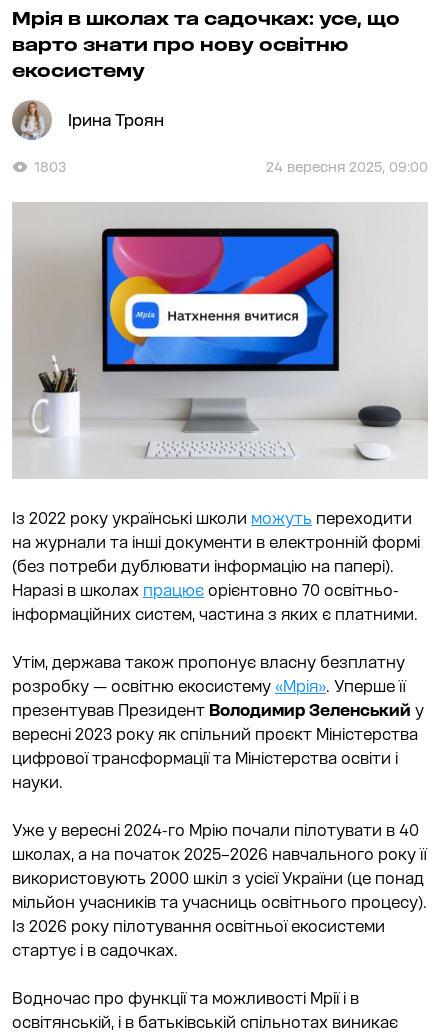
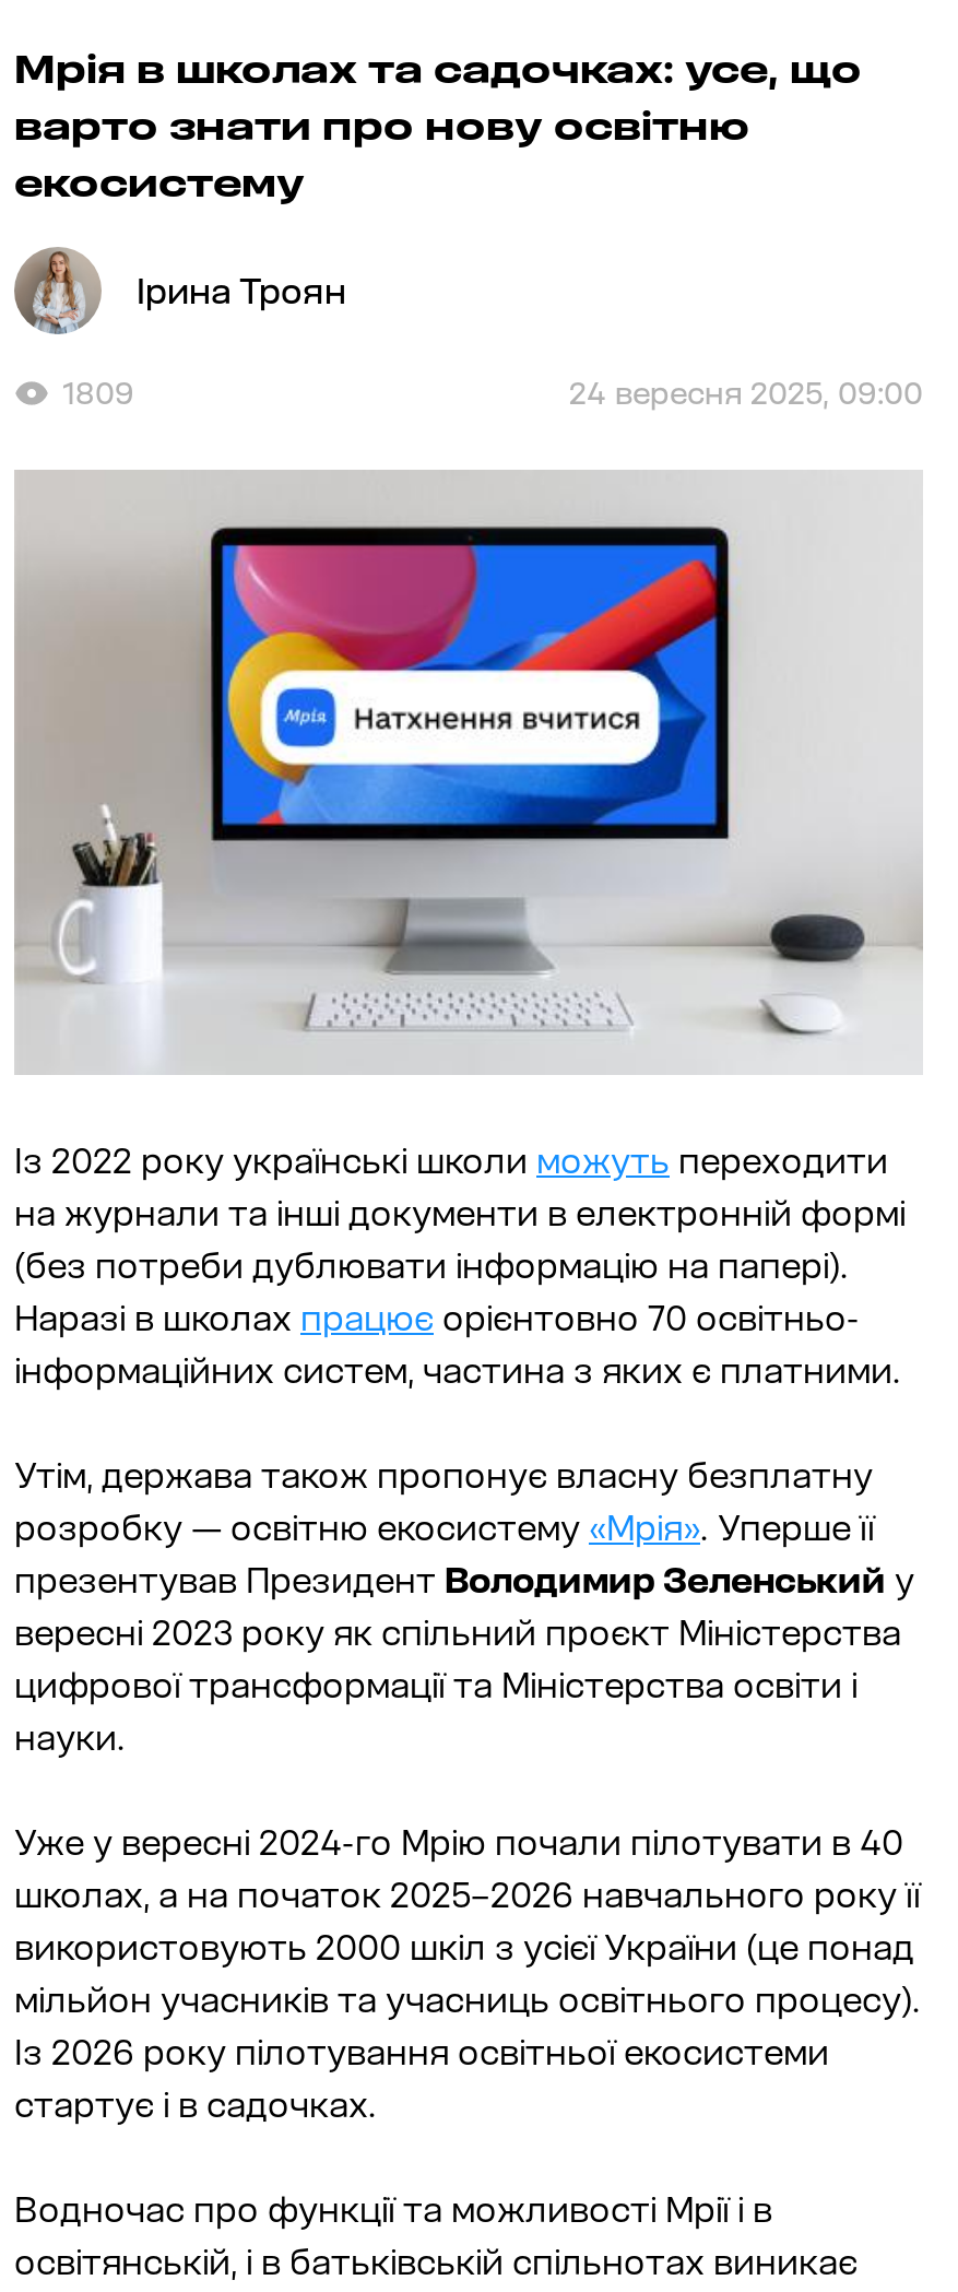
[34,160,66,174] 1803 -> [62,378,134,409] 1809

